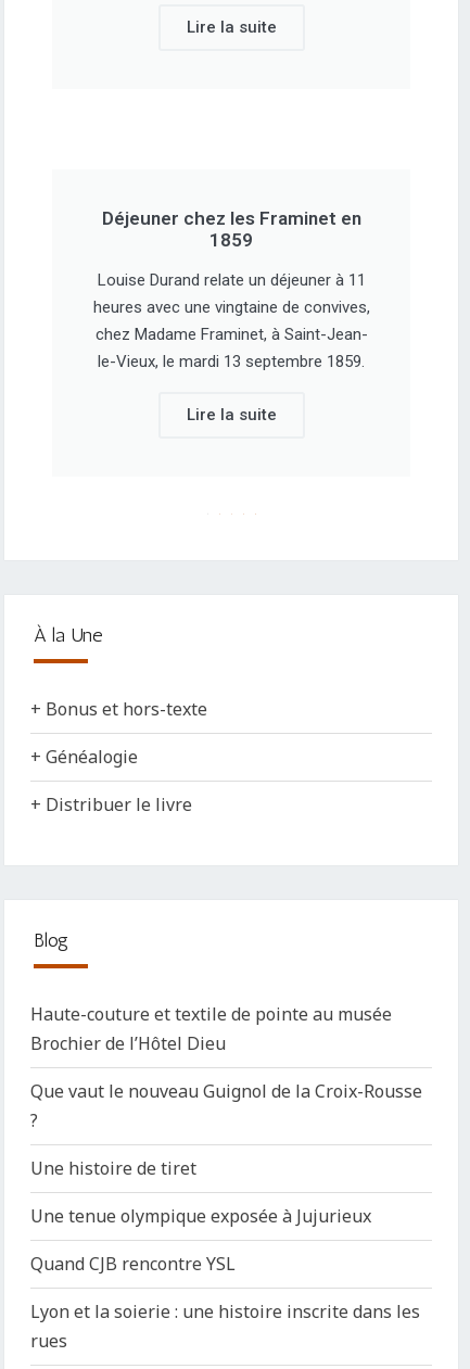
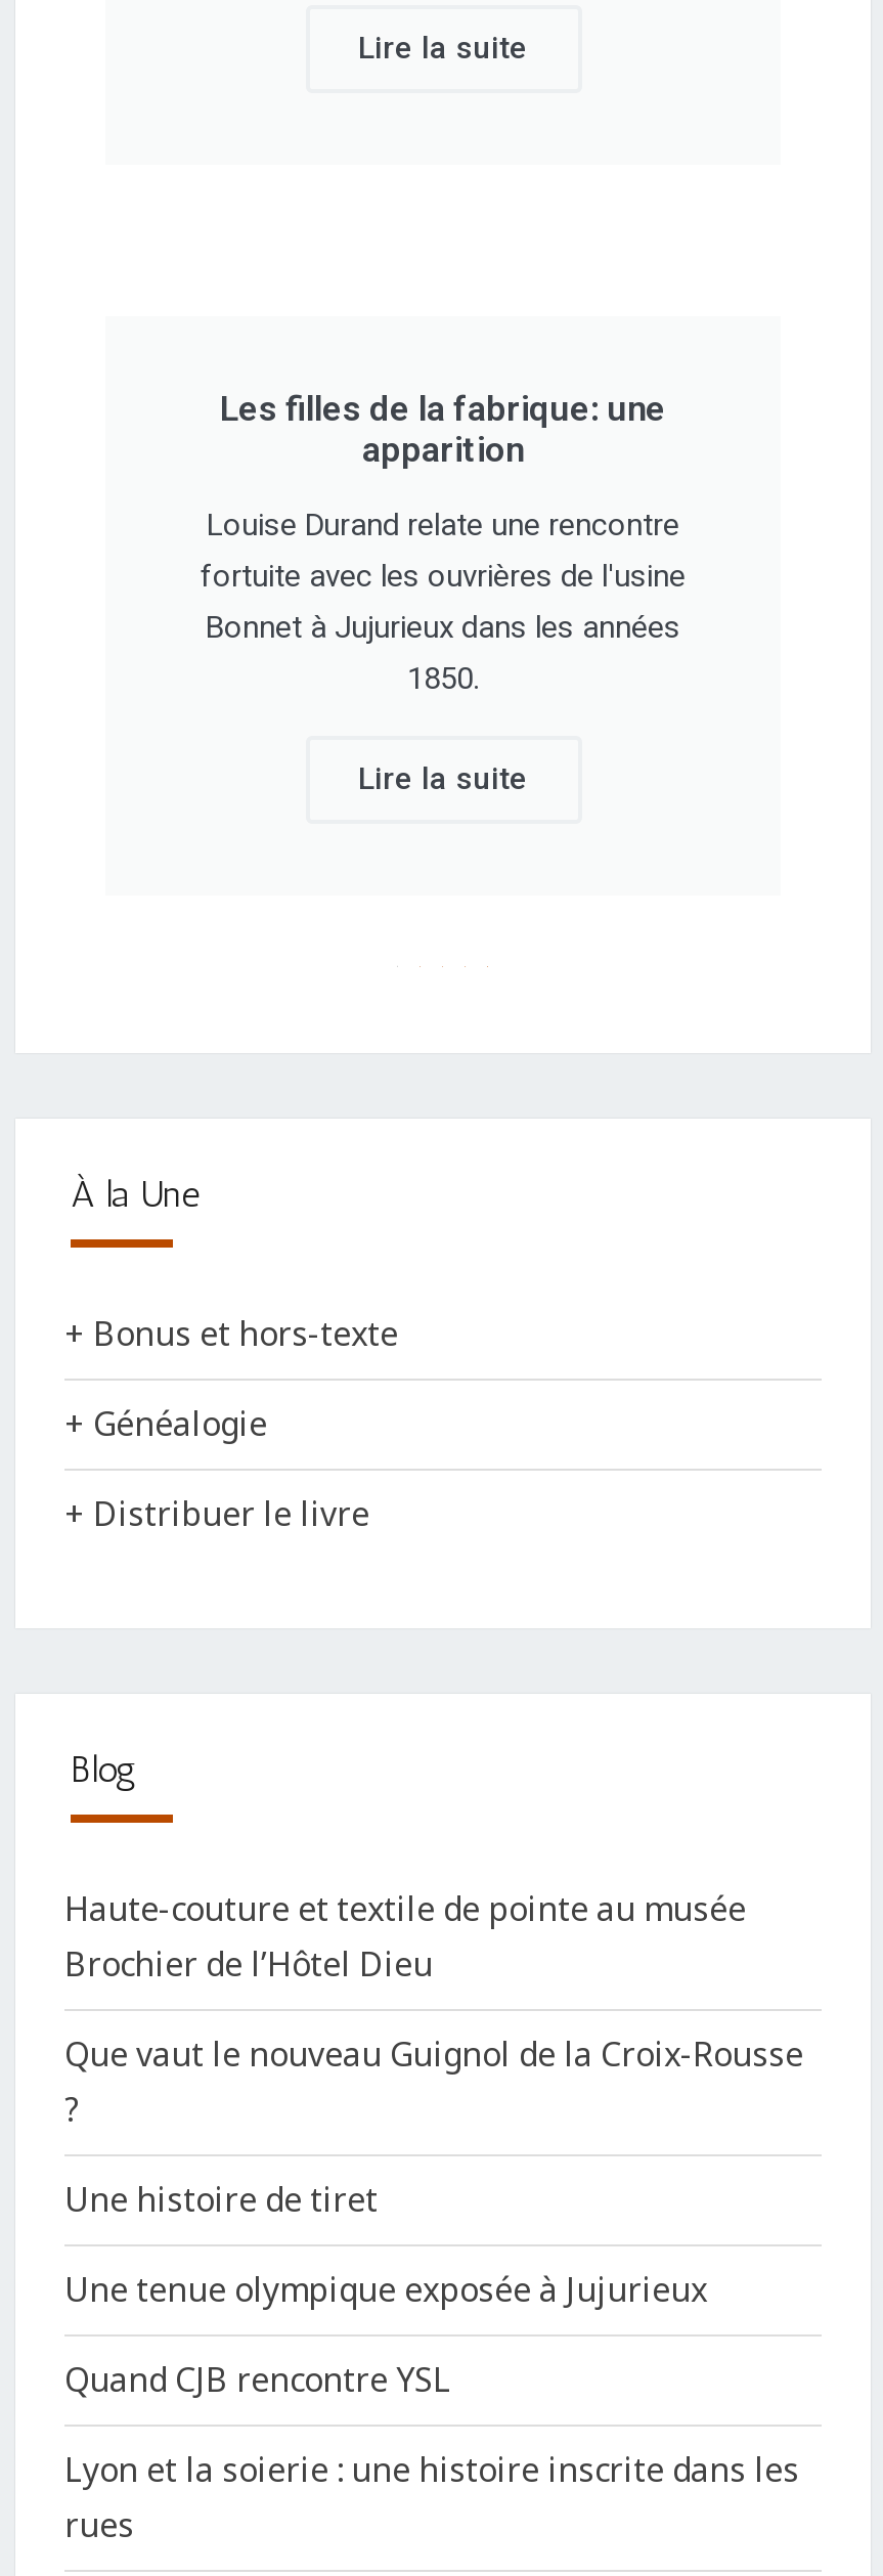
[101,207,361,251] Déjeuner chez les Framinet en | 1859 -> [220,388,666,470] Les filles de la fabrique: une | apparition
[93,270,370,371] Louise Durand relate un déjeuner à 11 | heures avec une vingtaine de convives, | chez Madame Framinet, à Saint-Jean- | le-Vieux, le mardi 13 septembre 1859. -> [201,507,686,697] Louise Durand relate une rencontre | fortuite avec les ouvrières de l'usine | Bonnet à Jujurieux dans les années | 1850.

